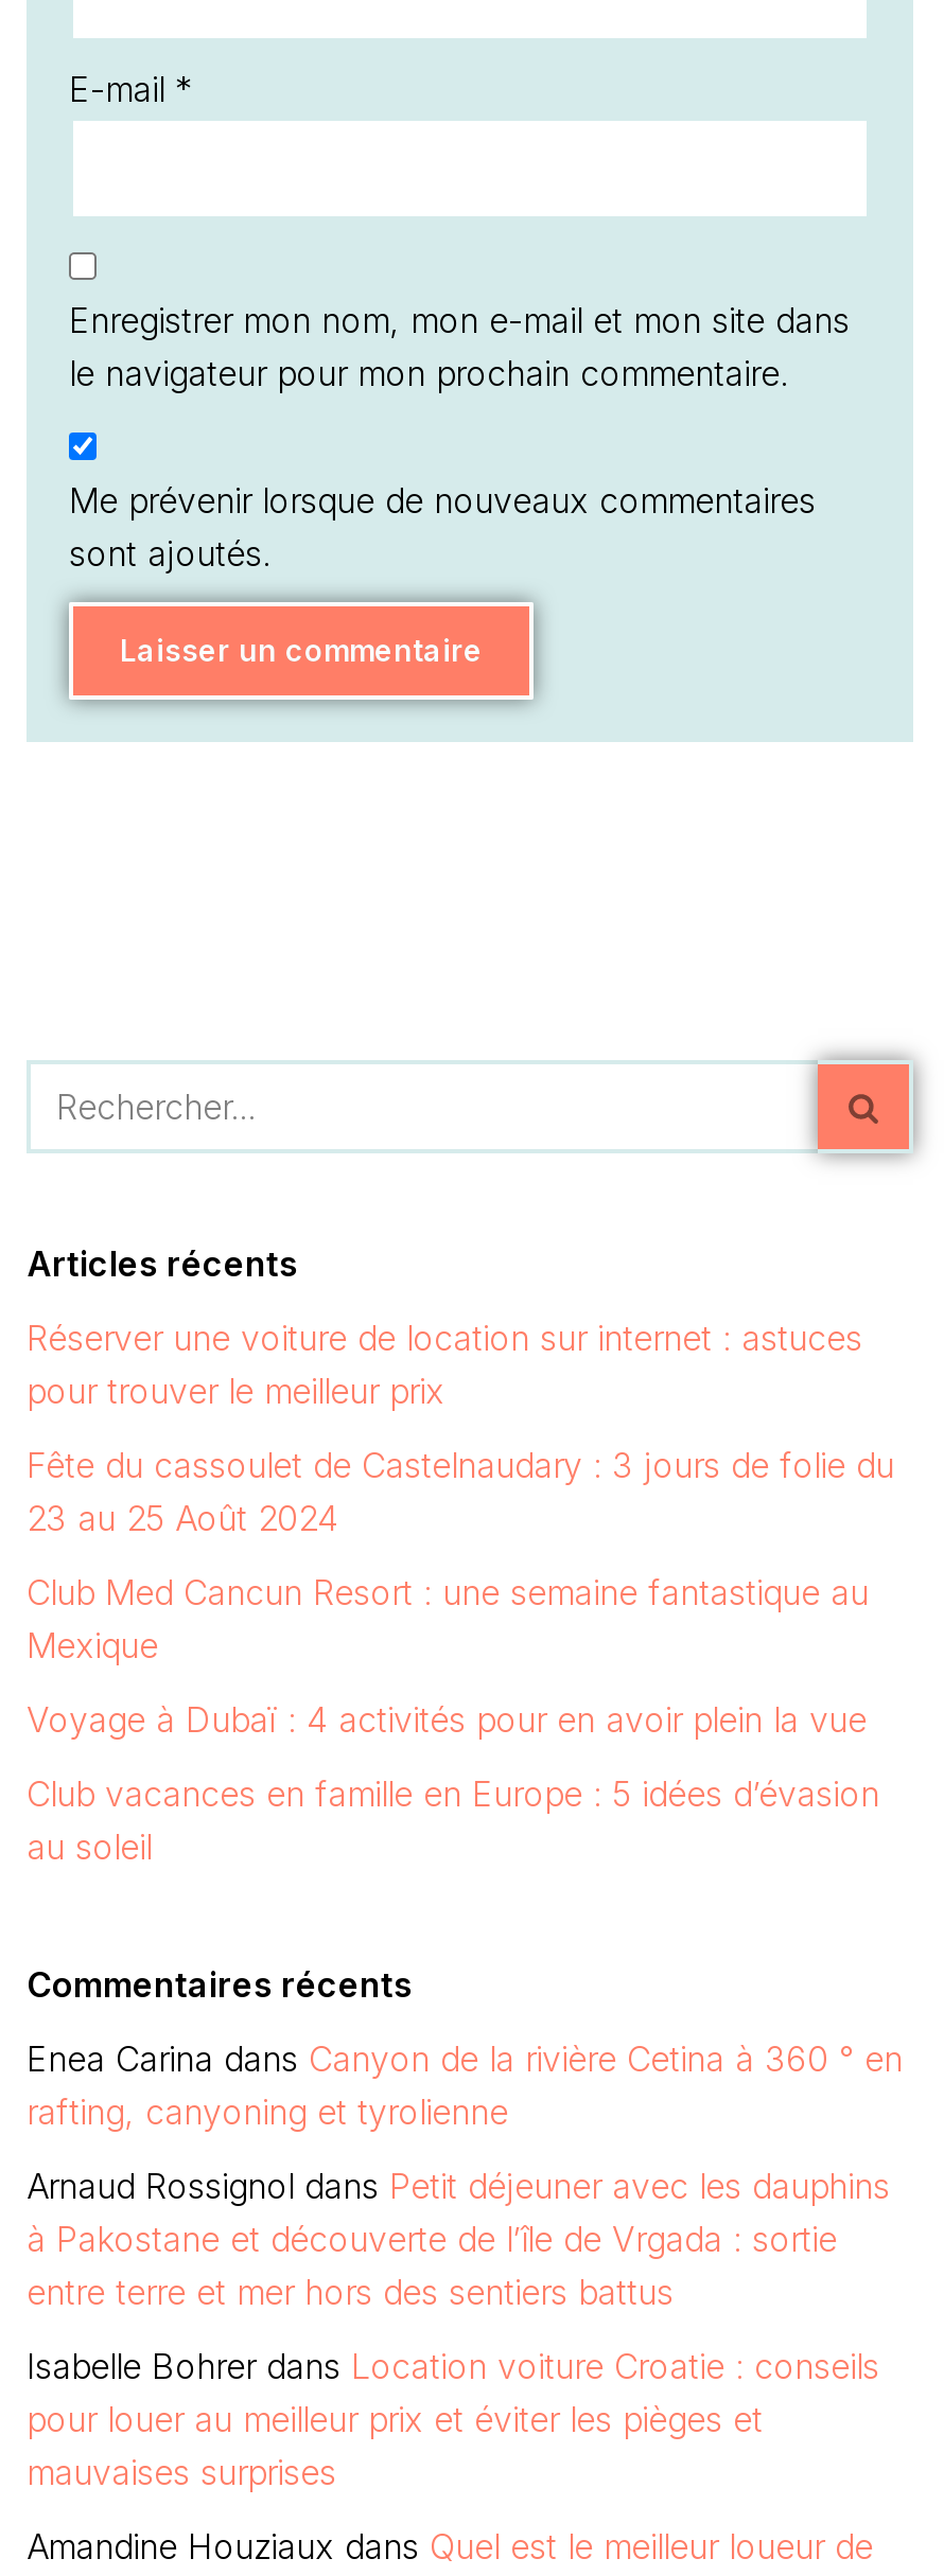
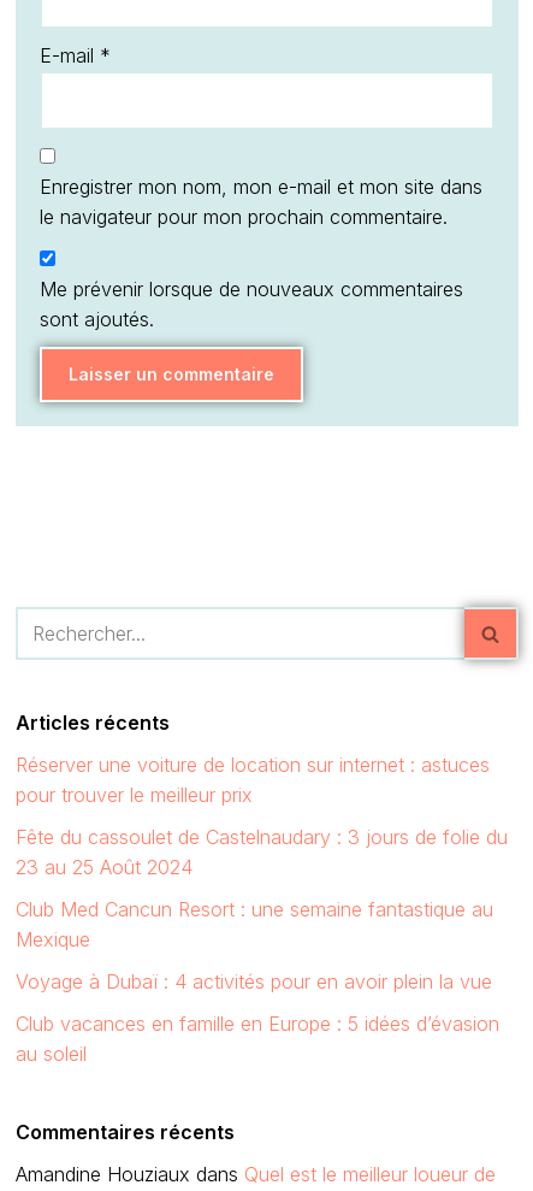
[27,2038,903,2494] Enea Carina dans Canyon de la rivière Cetina à 360 ° en | rafting, canyoning et tyrolienne | Arnaud Rossignol dans Petit déjeuner avec les dauphins | à Pakostane et découverte de l’île de Vrgada : sortie | entre terre et mer hors des sentiers battus | Isabelle Bohrer dans Location voiture Croatie : conseils | pour louer au meilleur prix et éviter les pièges et | mauvaises surprises -> none

